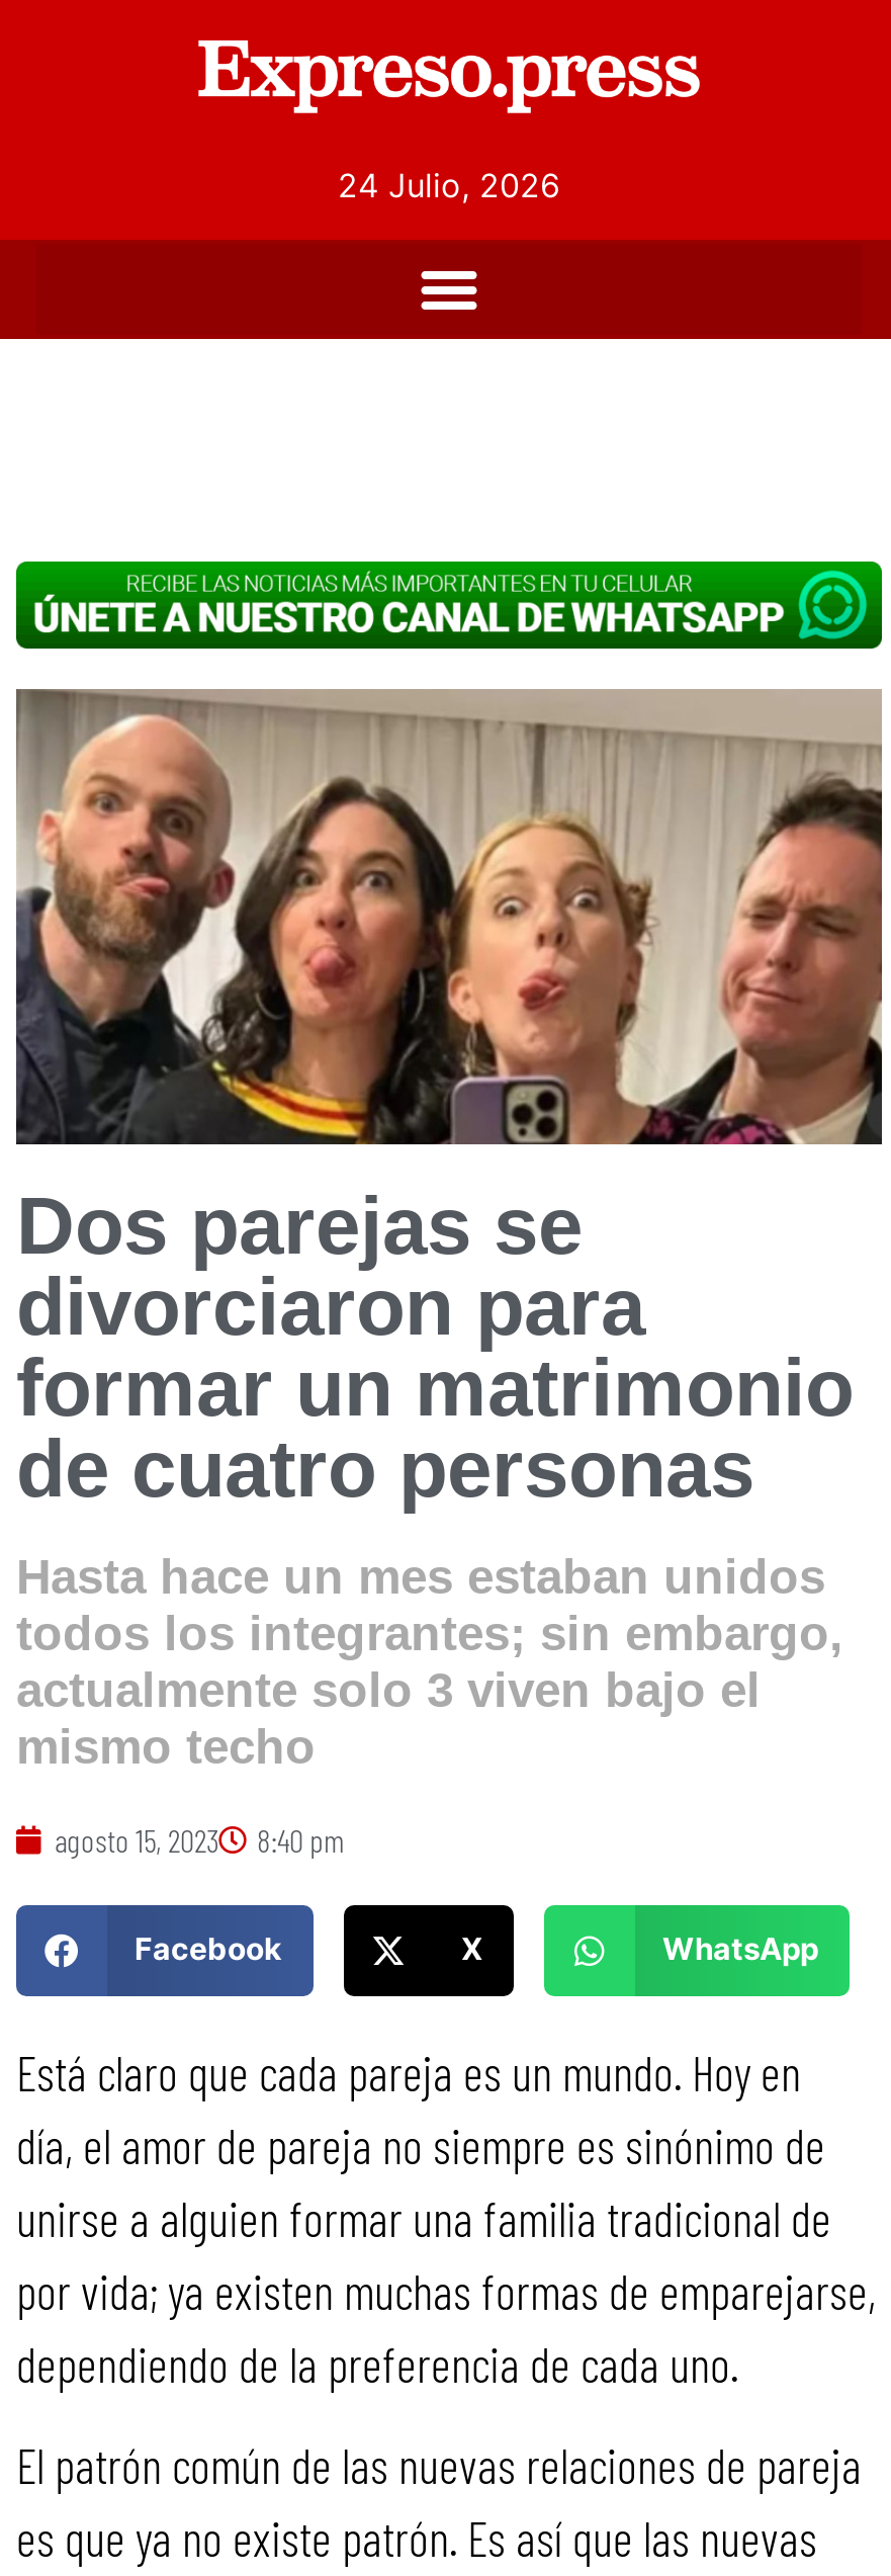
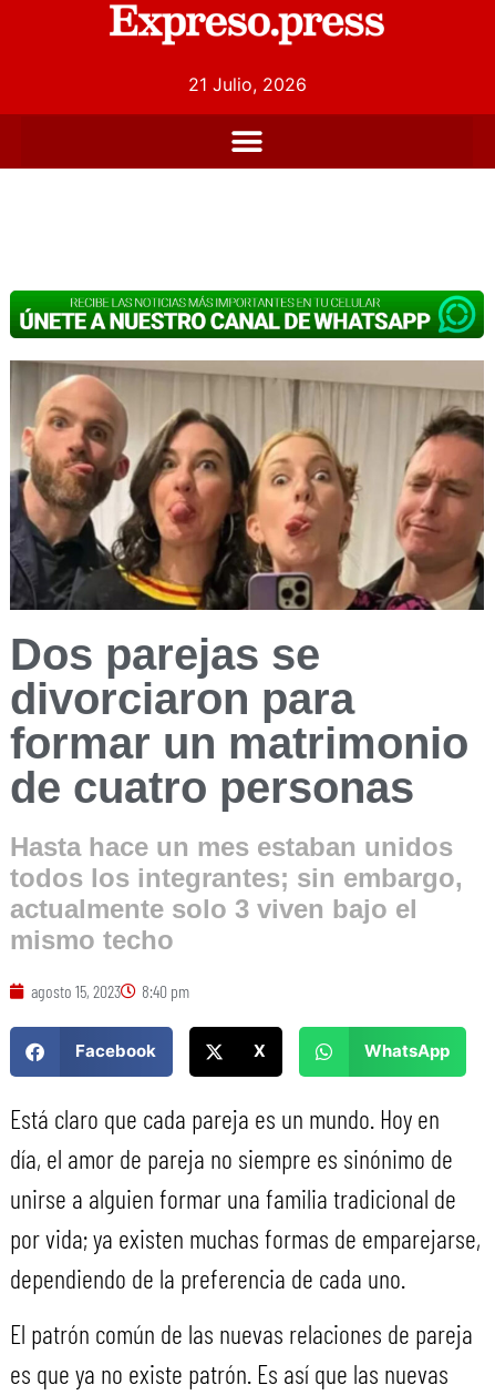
[338,166,560,206] 24 Julio, 2026 -> [188,74,306,96] 21 Julio, 2026

